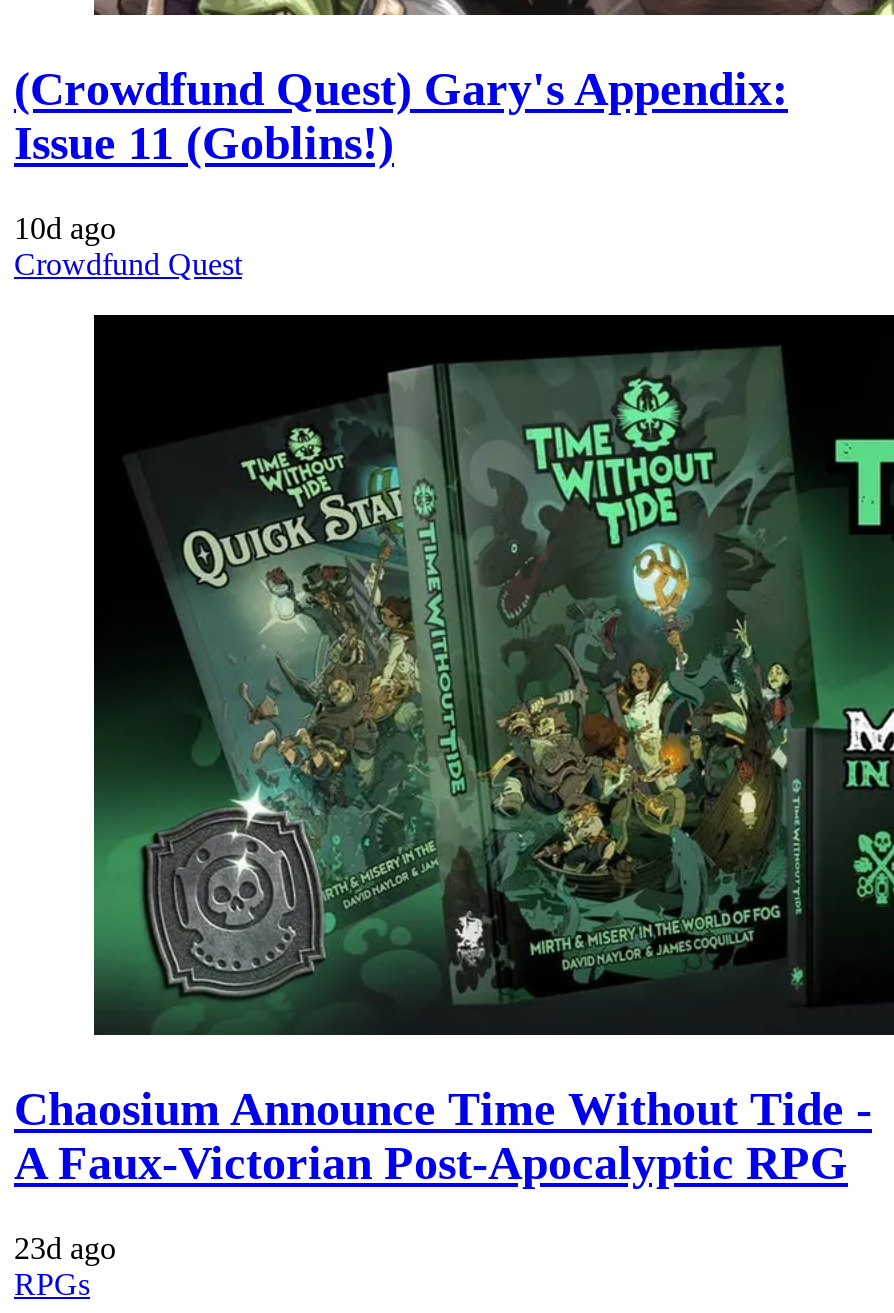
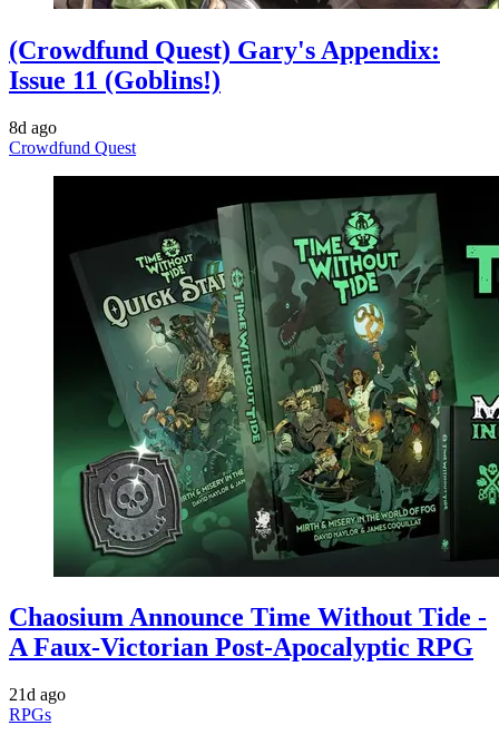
[14,211,116,245] 10d ago -> [9,117,57,136] 8d ago
[14,1231,116,1265] 23d ago -> [9,685,66,704] 21d ago

